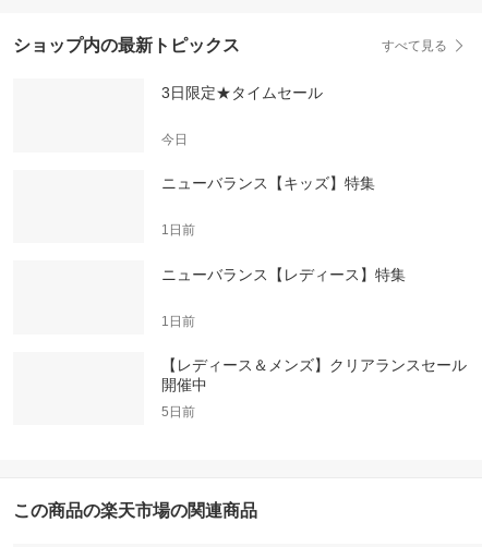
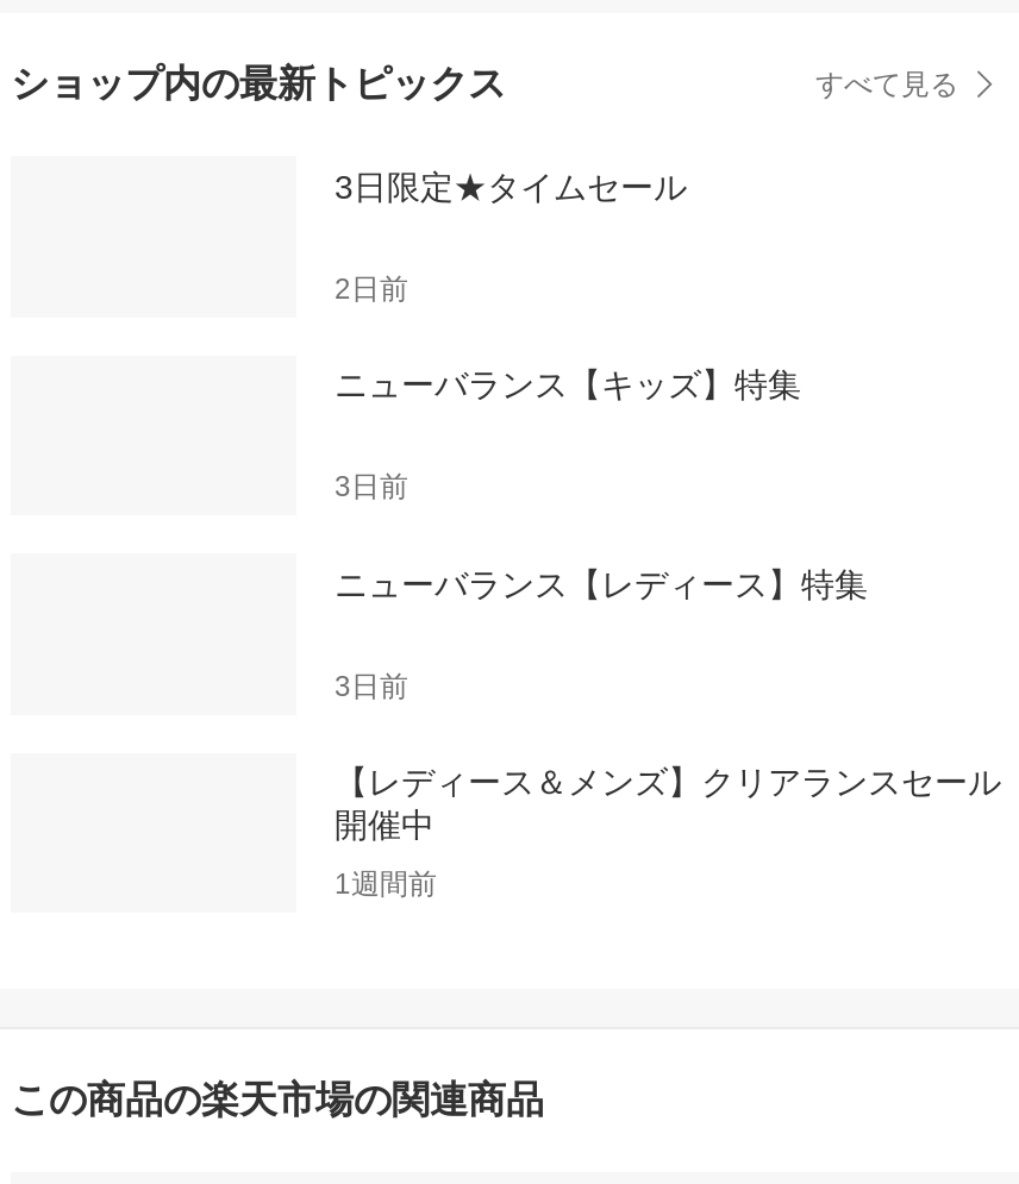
[161,132,188,147] 今日 -> [335,272,408,305] 2日前
[161,223,195,238] 1日前 -> [335,471,408,504] 3日前
[161,314,195,329] 1日前 -> [335,669,408,703] 3日前
[161,405,195,420] 5日前 -> [335,868,437,902] 1週間前

